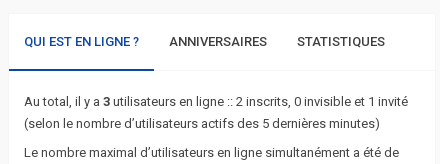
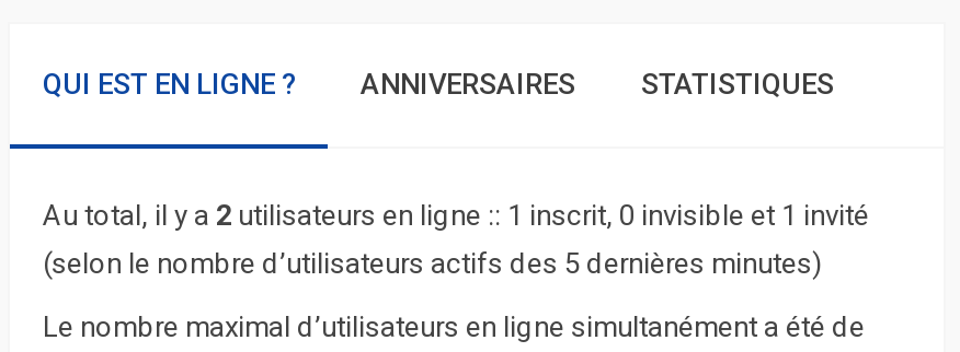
[24,94,408,109] Au total, il y a 3 utilisateurs en ligne :: 2 inscrits, 0 invisible et 1 invité -> [43,199,869,232] Au total, il y a 2 utilisateurs en ligne :: 1 inscrit, 0 invisible et 1 invité

